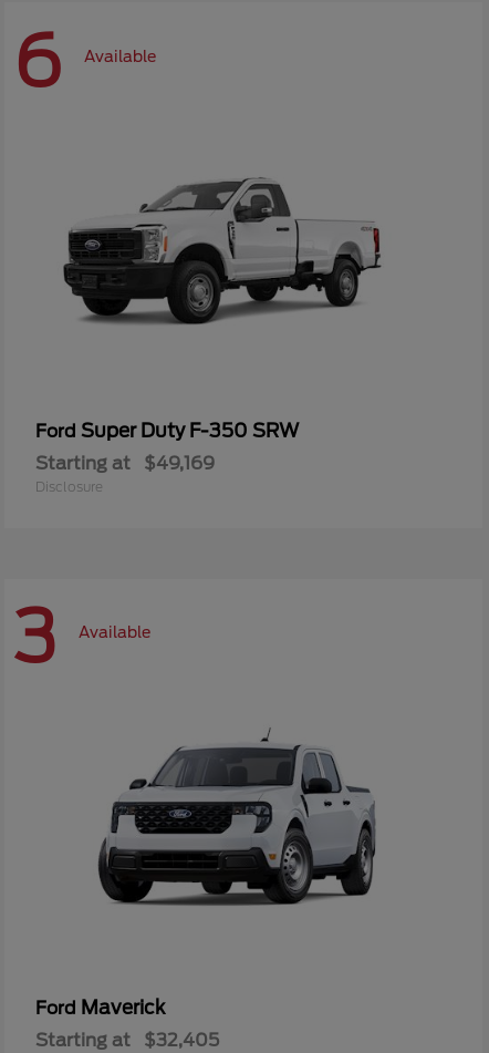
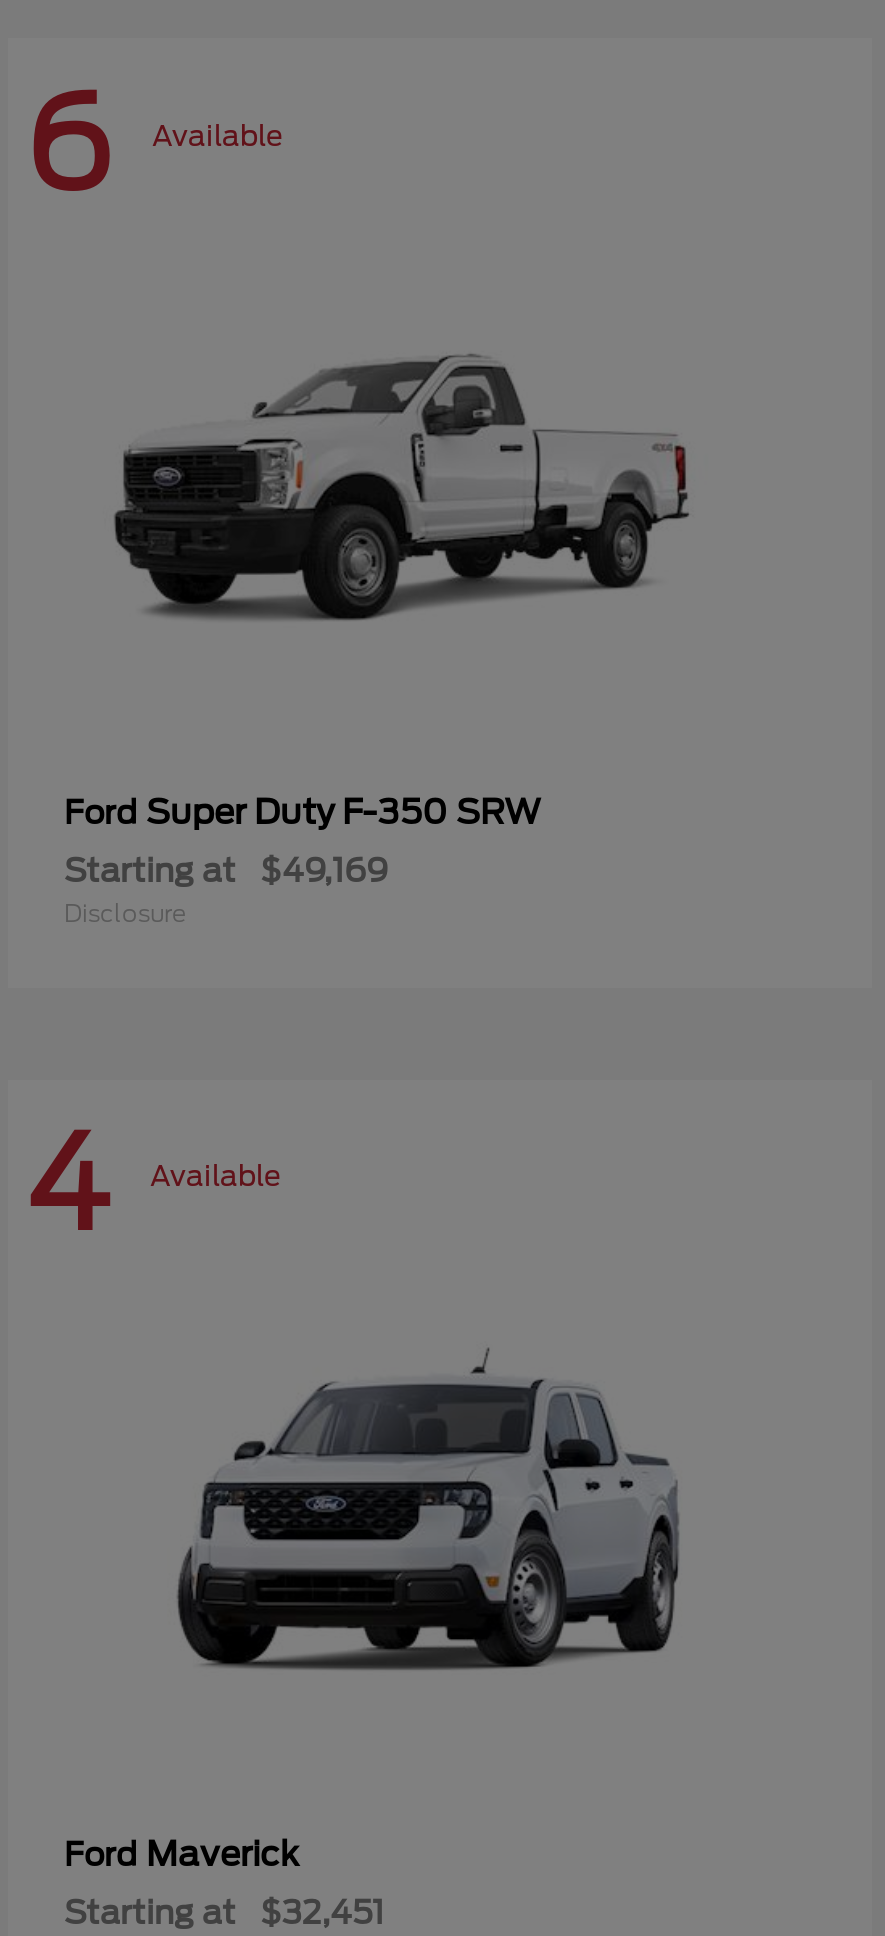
[13,595,150,679] 3 Available -> [24,1109,280,1261] 4 Available
[35,1030,219,1051] Starting at $32,405 -> [64,1894,384,1932] Starting at $32,451

